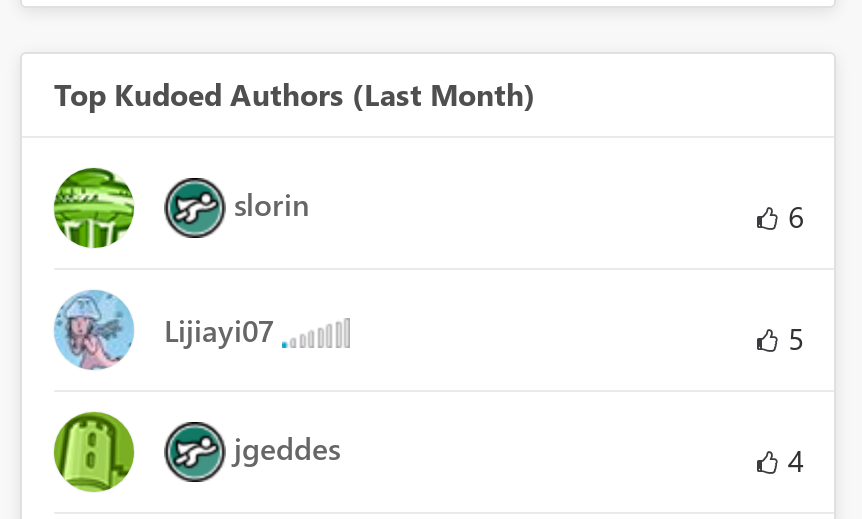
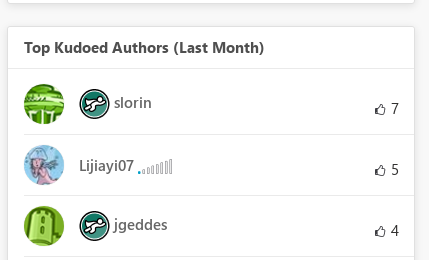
[780,195,804,235] 6 -> [387,98,399,118] 7

